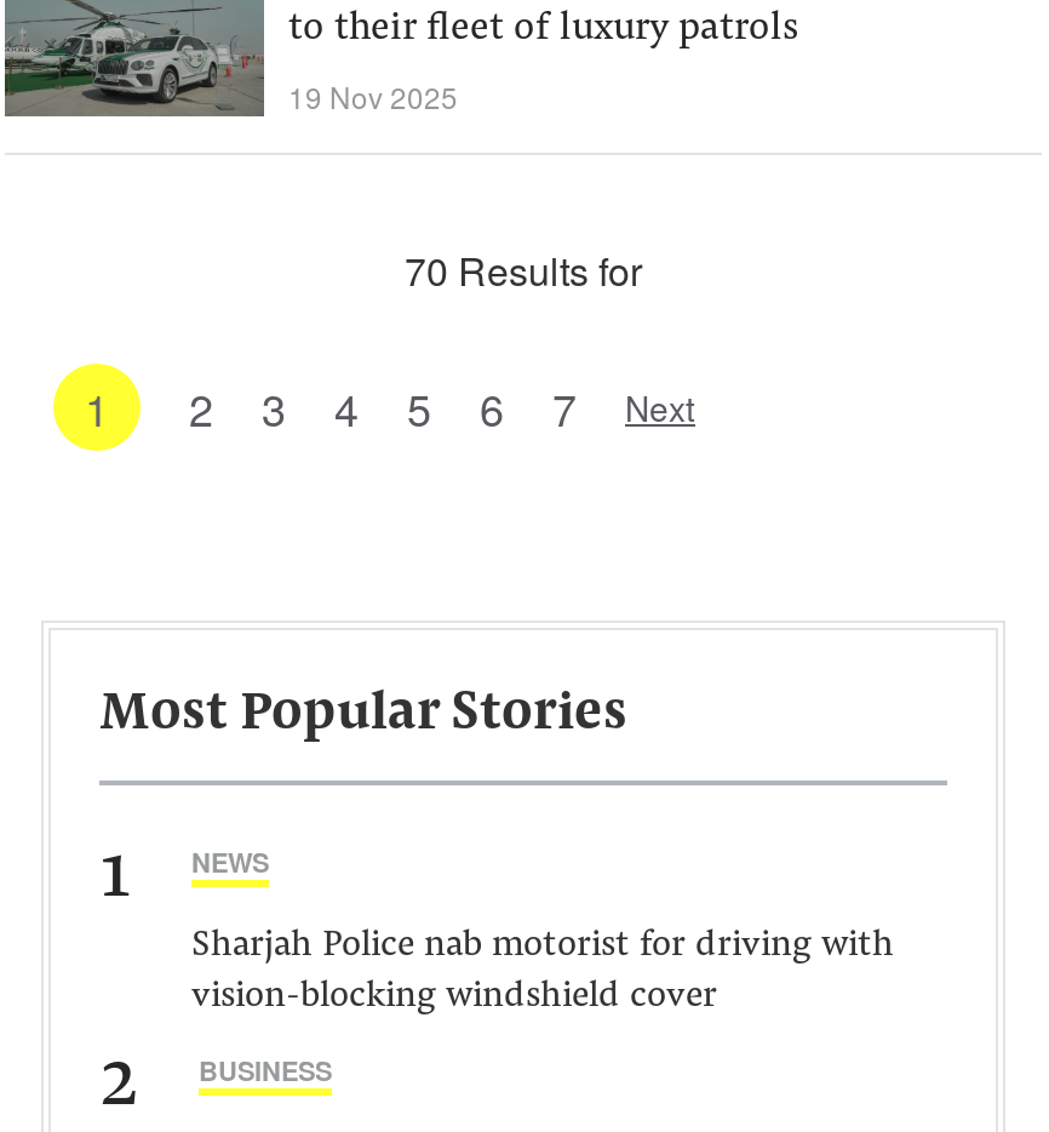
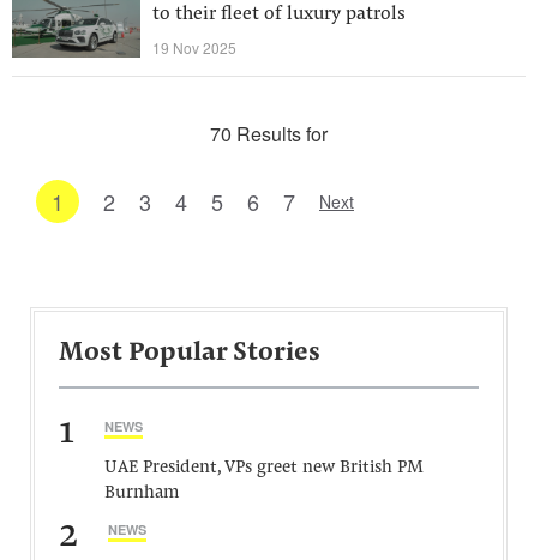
[191,928,894,1016] Sharjah Police nab motorist for driving with | vision-blocking windshield cover -> [104,459,424,502] UAE President, VPs greet new British PM | Burnham
[199,1052,332,1088] BUSINESS -> [108,520,146,538] NEWS

